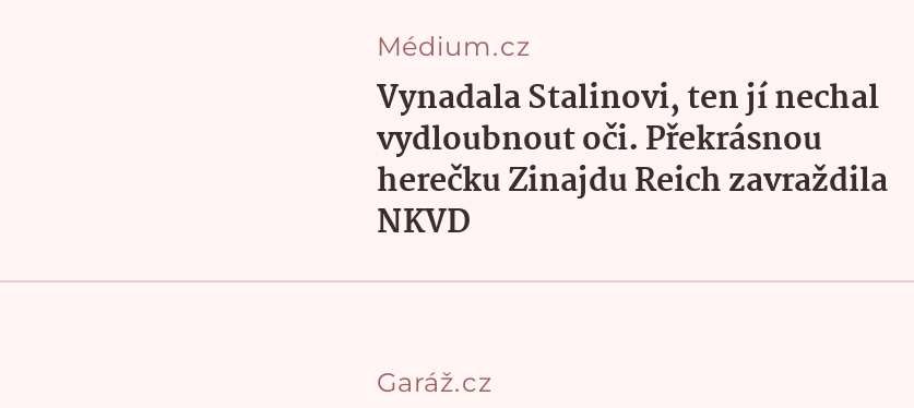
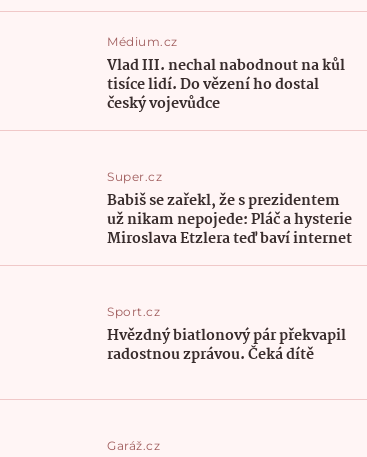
[377,74,888,251] Vynadala Stalinovi, ten jí nechal | vydloubnout oči. Překrásnou | herečku Zinajdu Reich zavraždila | NKVD -> [107,54,352,367] Vlad III. nechal nabodnout na kůl | tisíce lidí. Do vězení ho dostal | český vojevůdce | Super.cz | Babiš se zařekl, že s prezidentem | už nikam nepojede: Pláč a hysterie | Miroslava Etzlera teď baví internet | Sport.cz | Hvězdný biatlonový pár překvapil | radostnou zprávou. Čeká dítě

